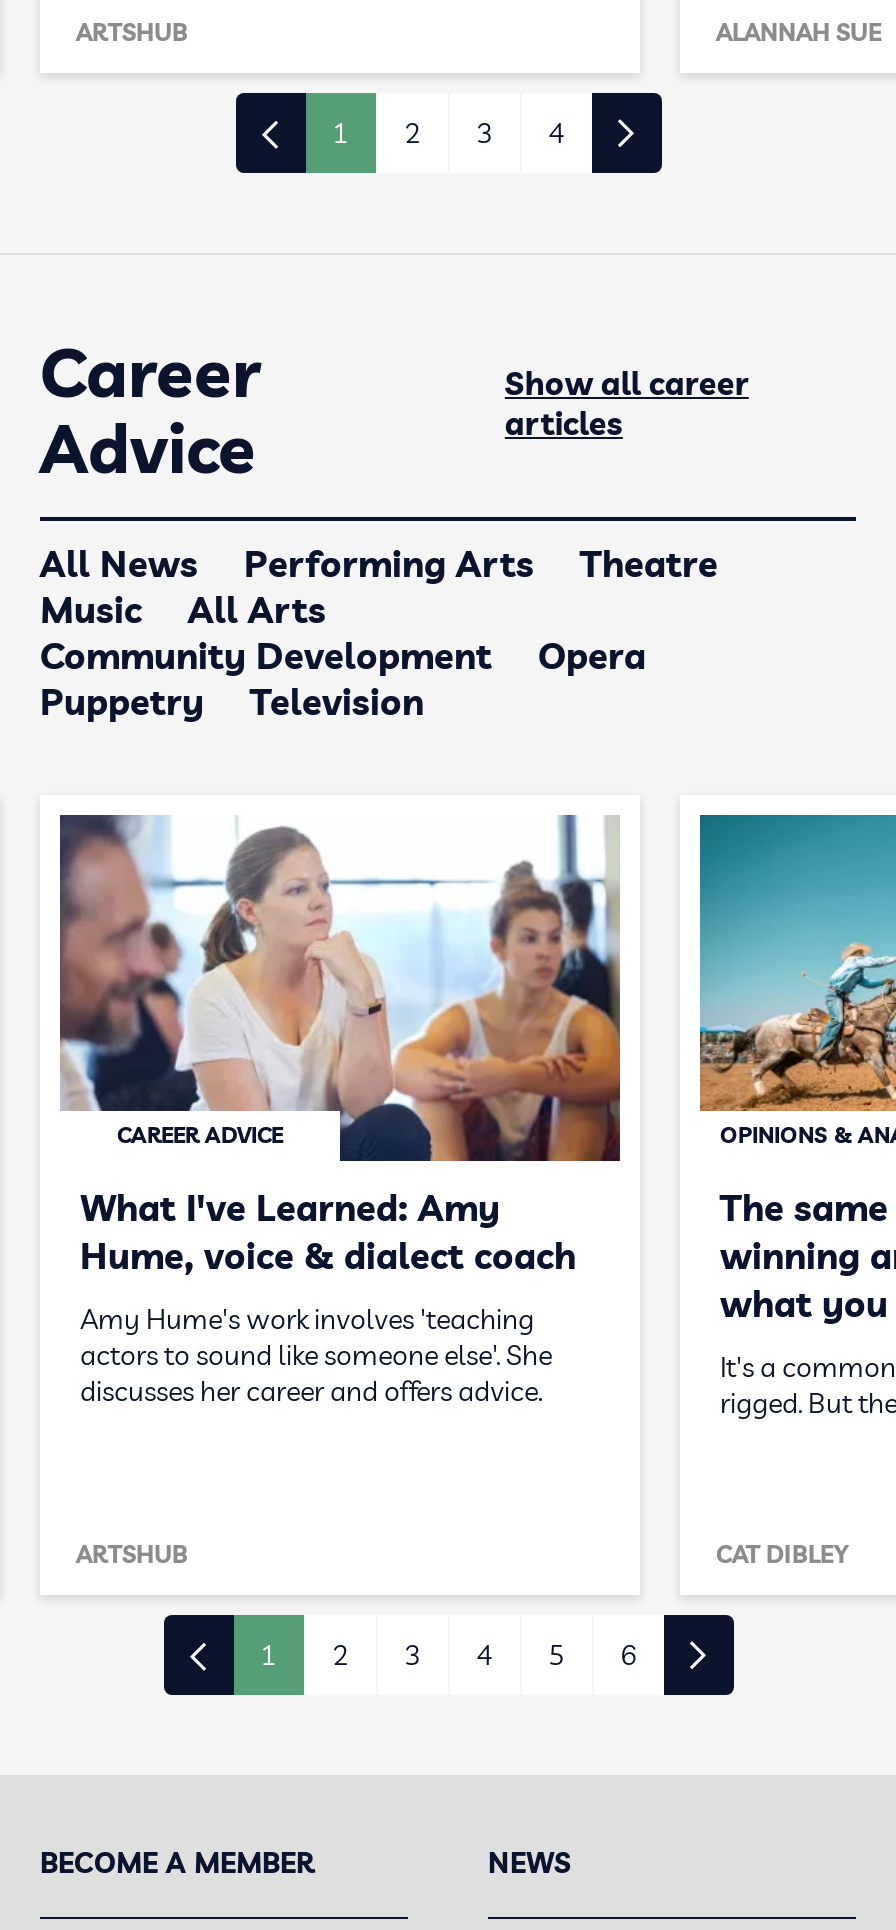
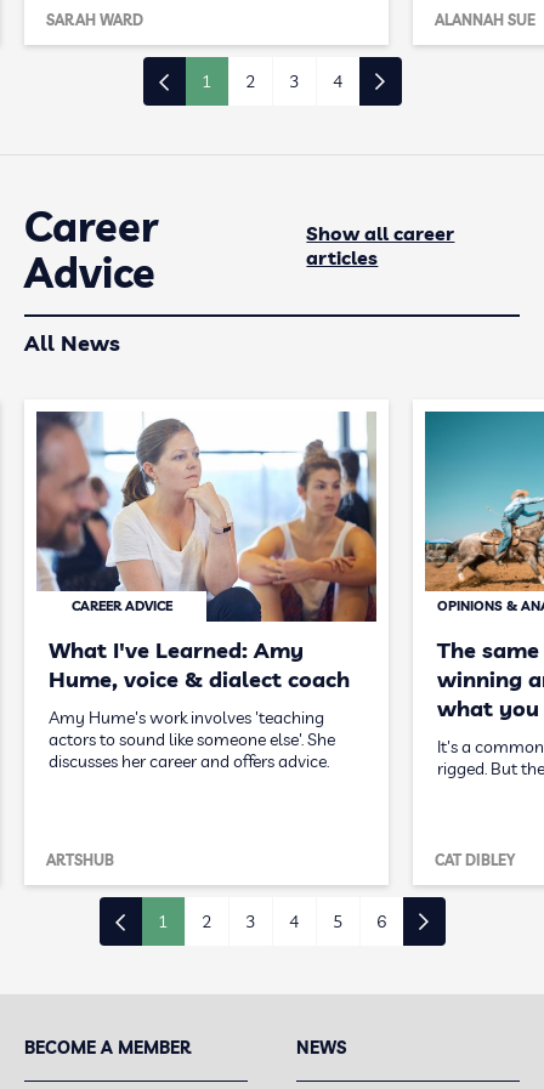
[76,17,188,47] ARTSHUB -> [46,11,143,29] SARAH WARD
[40,541,718,725] Performing Arts | Theatre | Music | All Arts | Community Development | Opera | Puppetry | Television -> none

